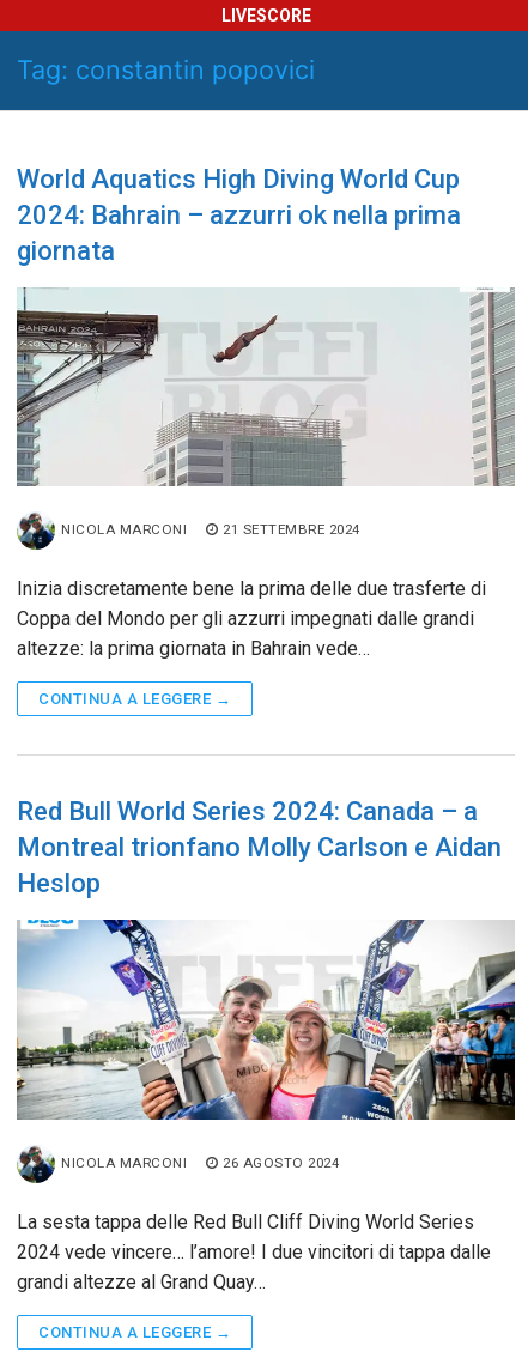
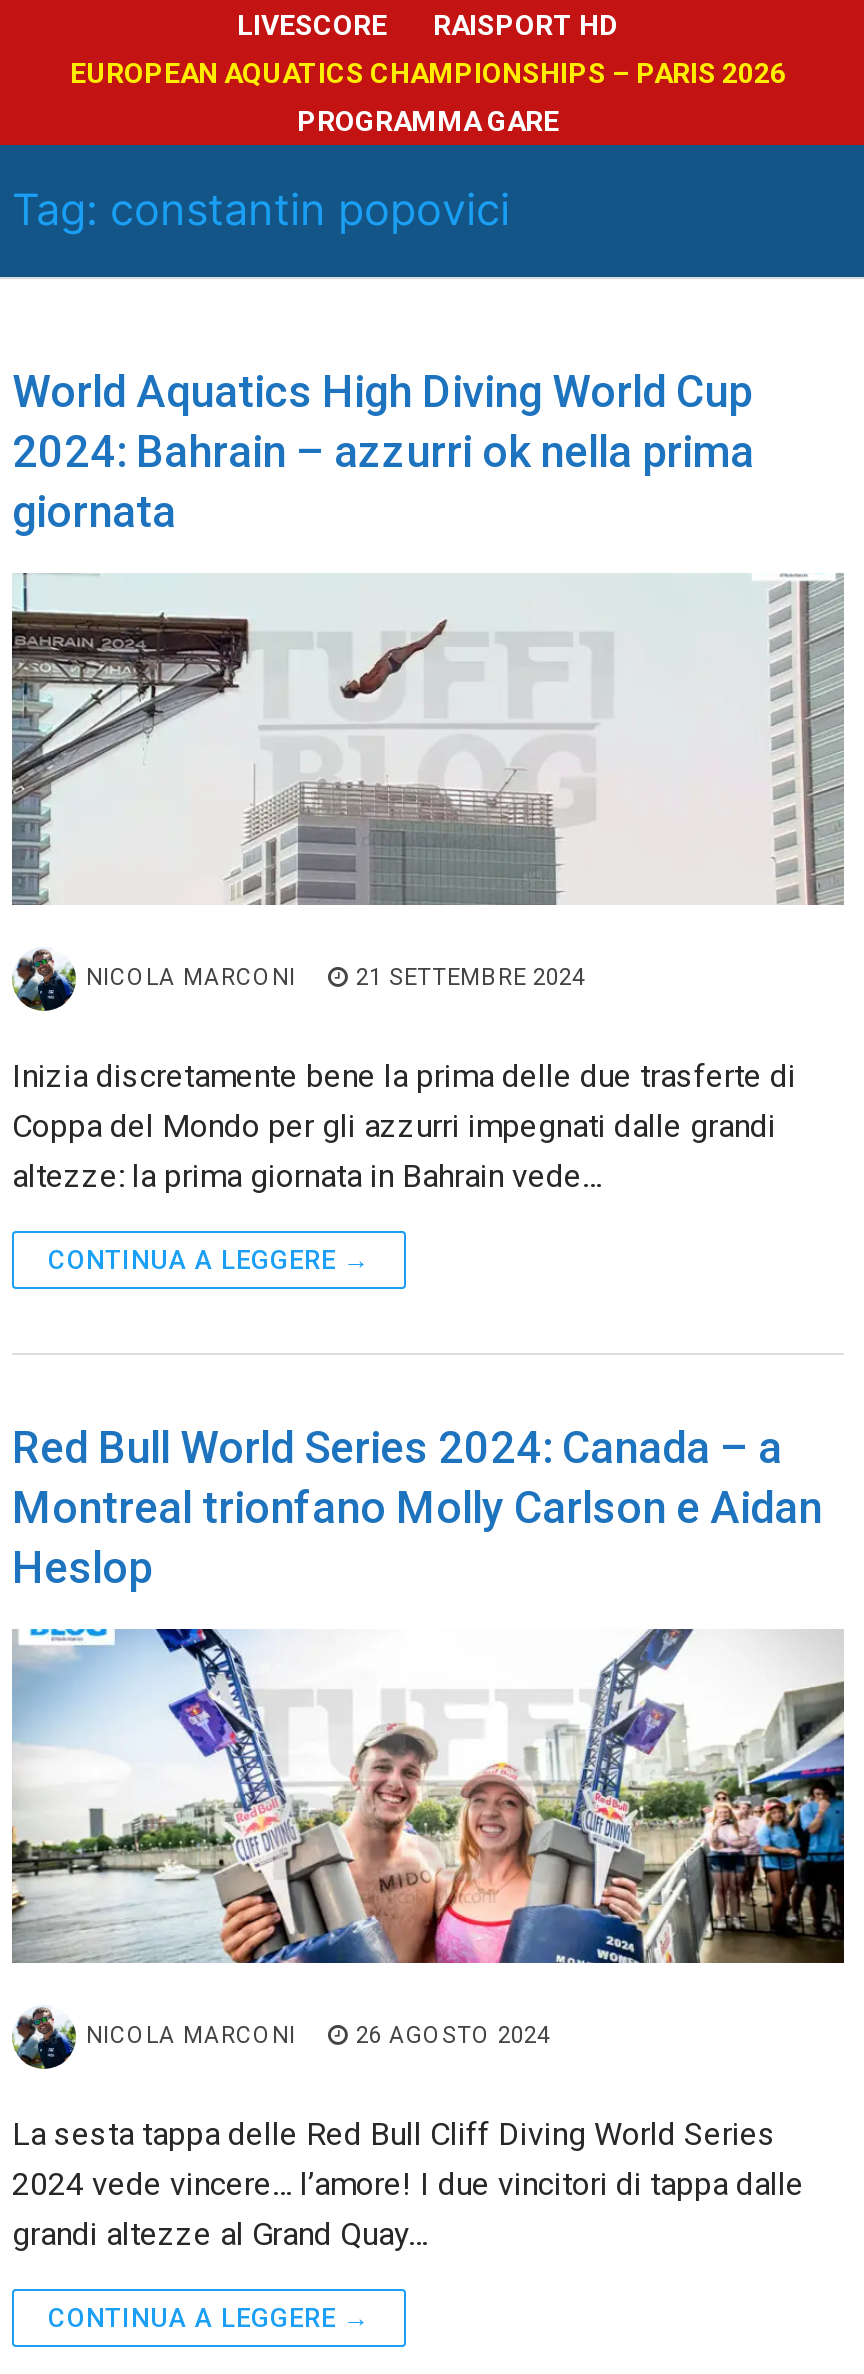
none -> [70,9,786,137] RAISPORT HD | EUROPEAN AQUATICS CHAMPIONSHIPS – PARIS 2026 | PROGRAMMA GARE

